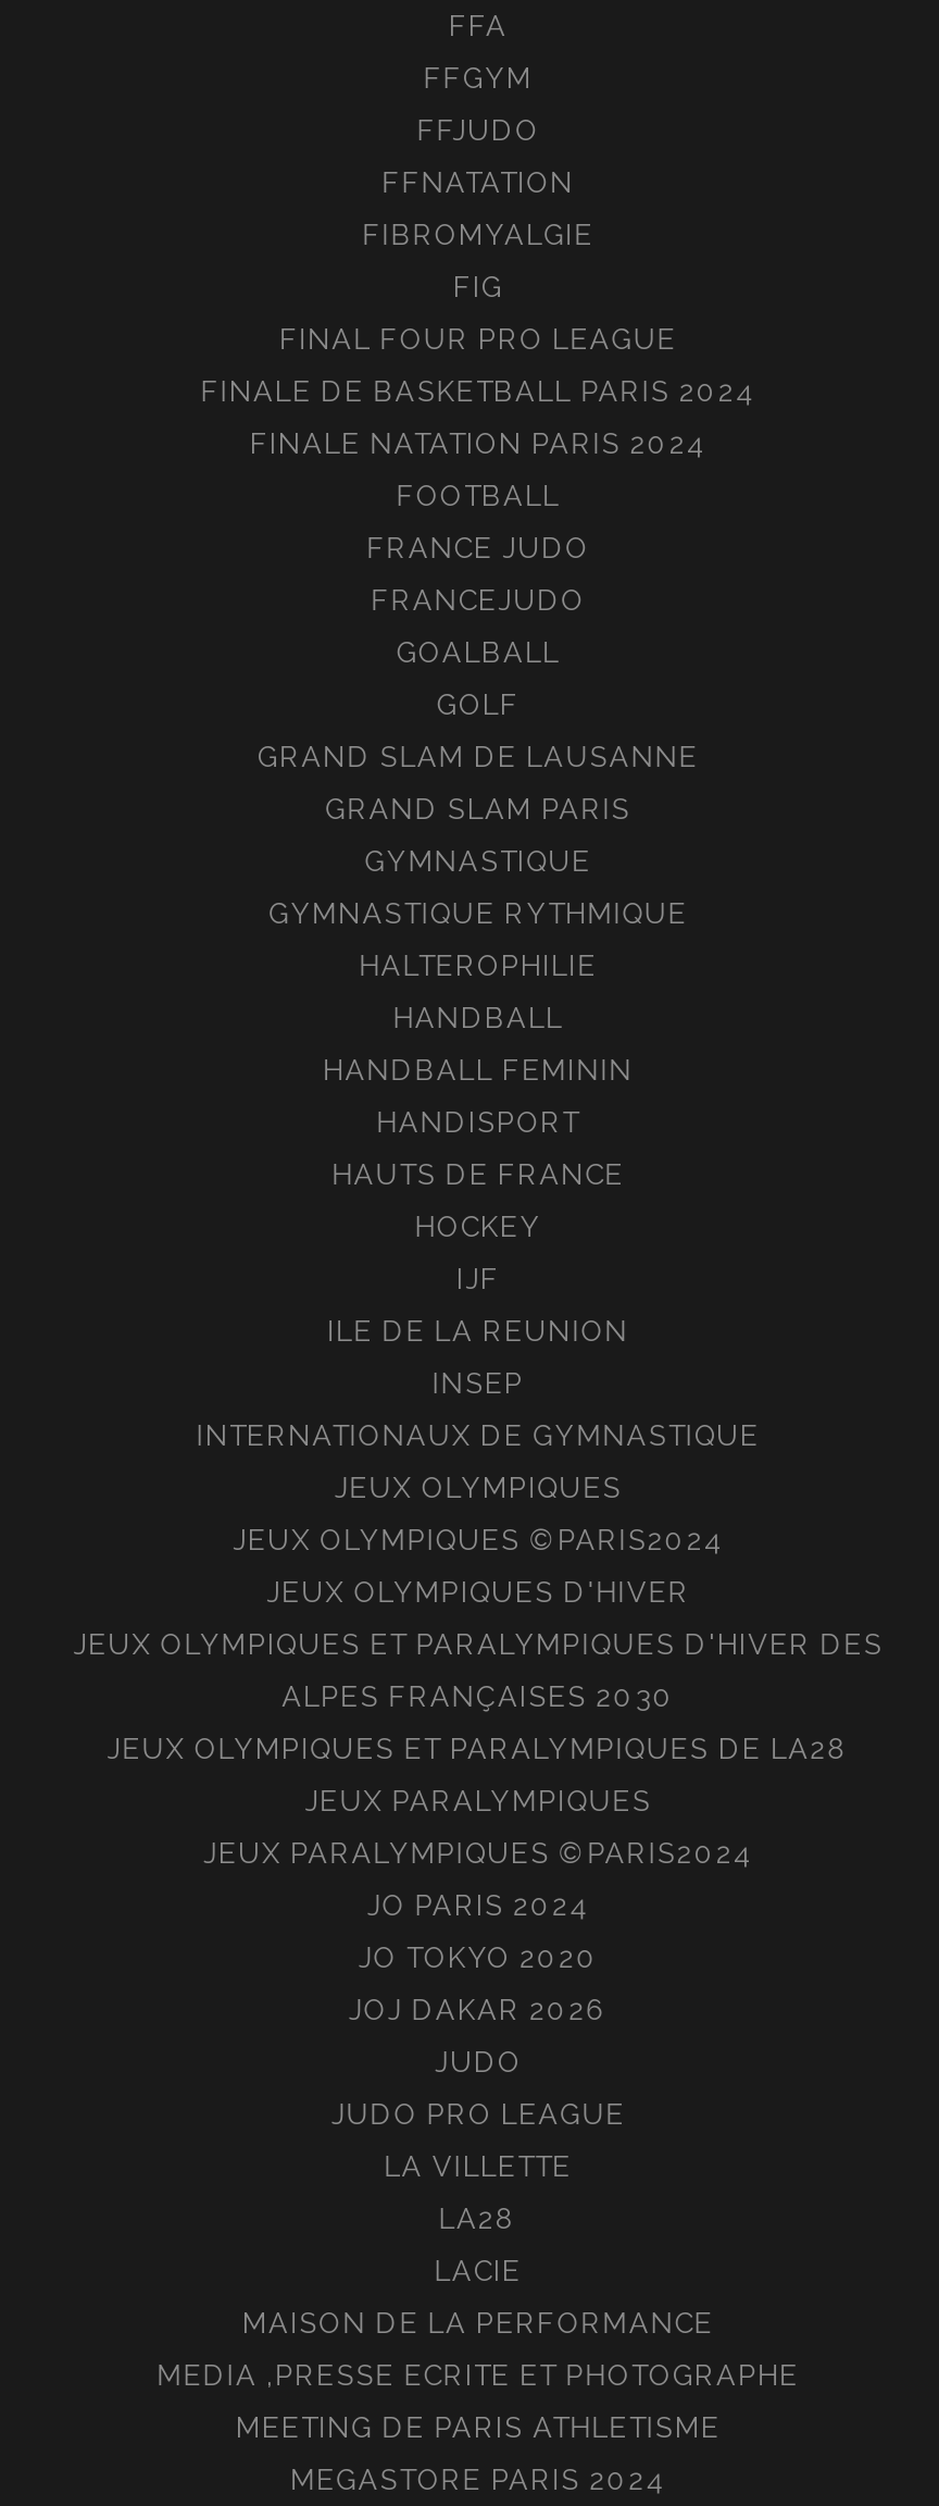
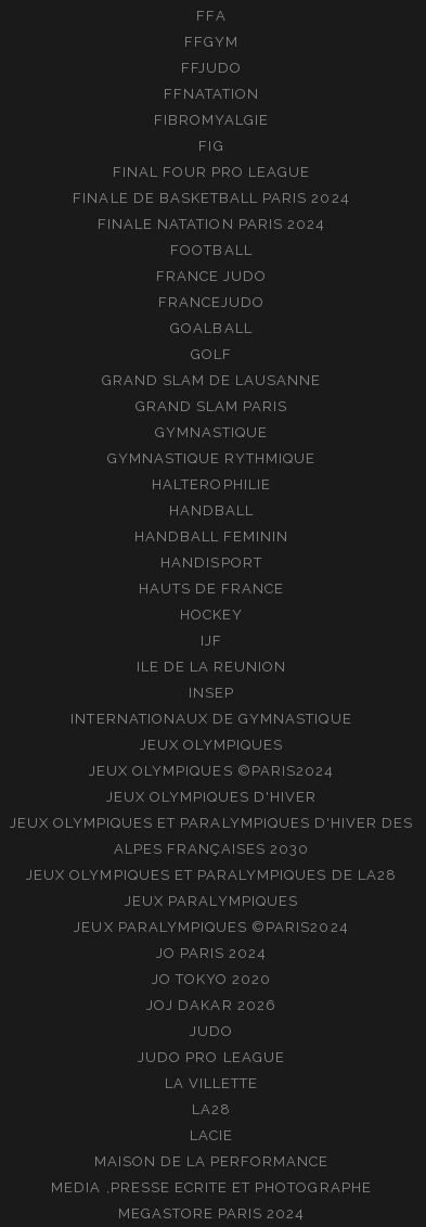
[236,2412,721,2445] MEETING DE PARIS ATHLETISME -> none

